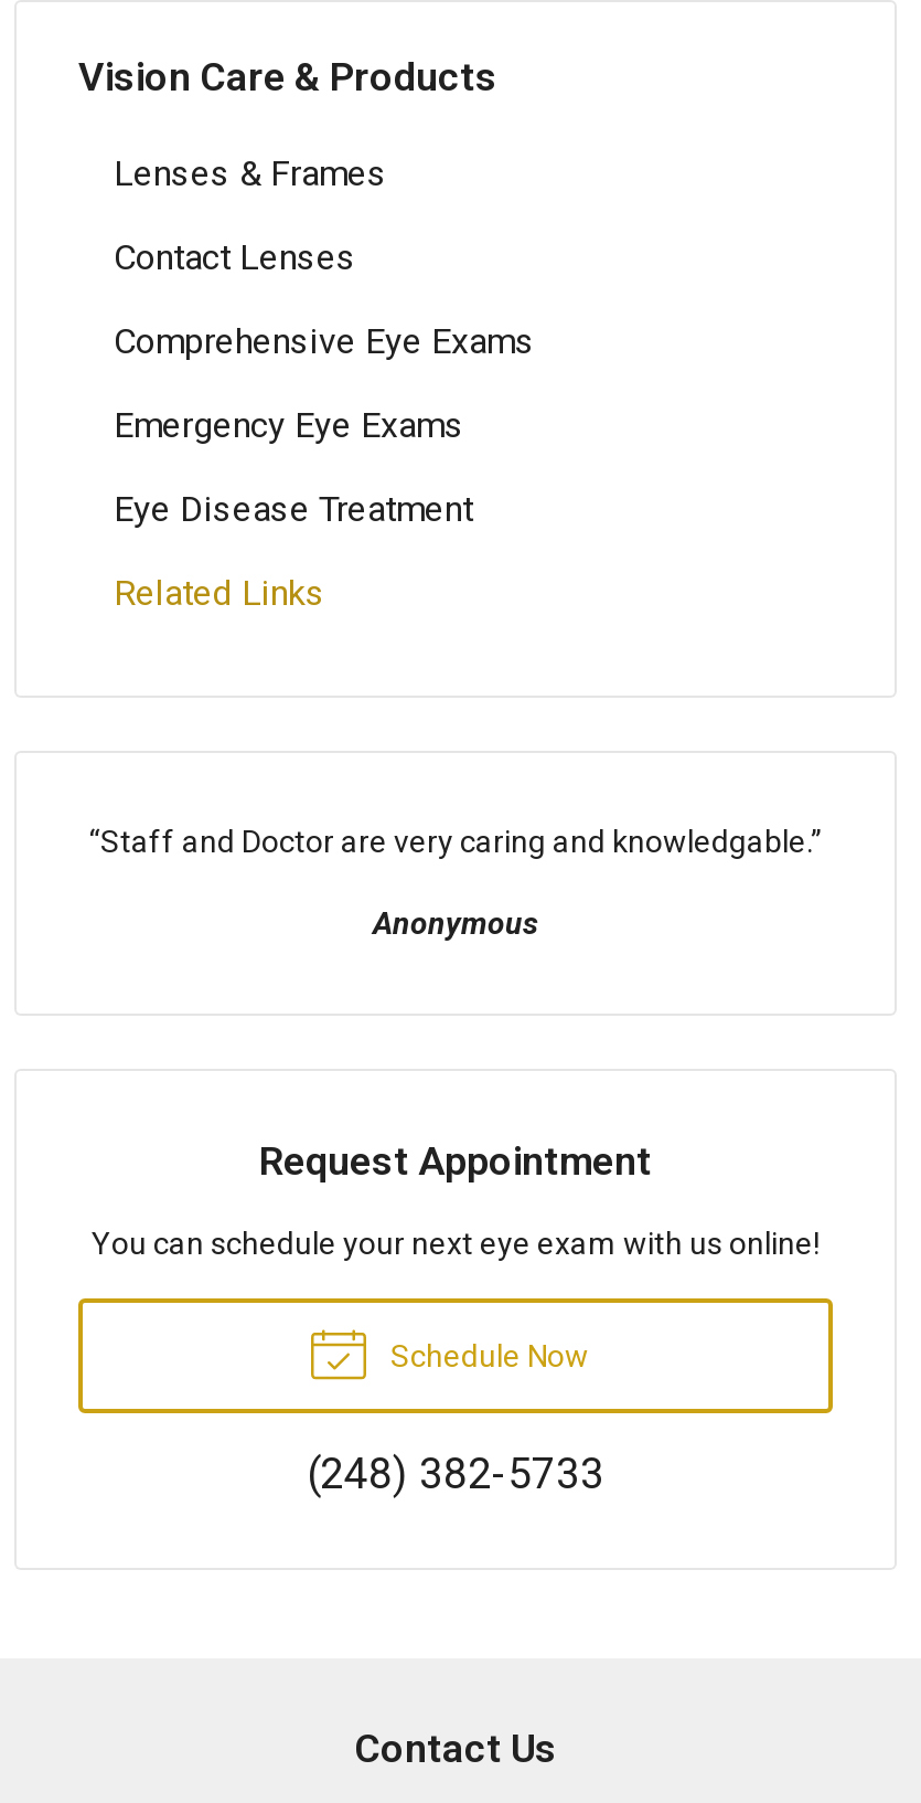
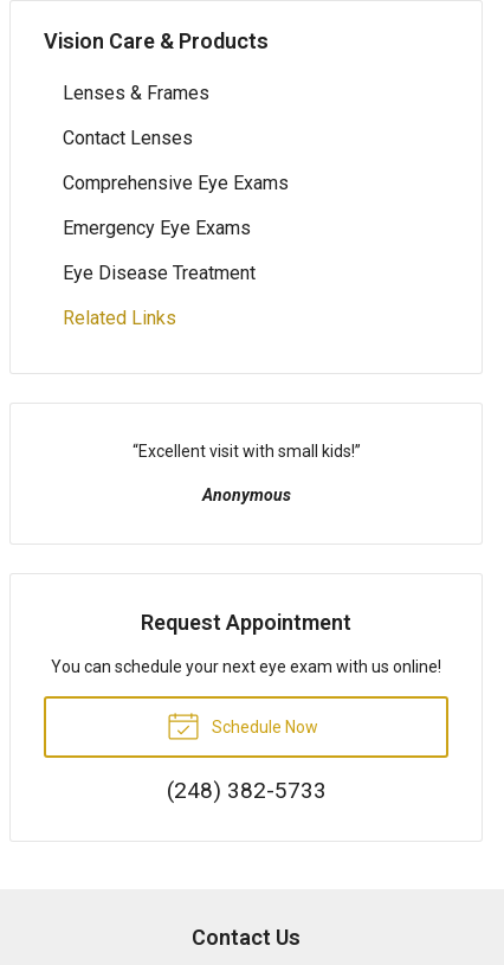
[89,824,822,859] “Staff and Doctor are very caring and knowledgable.” -> [132,442,360,461] “Excellent visit with small kids!”

